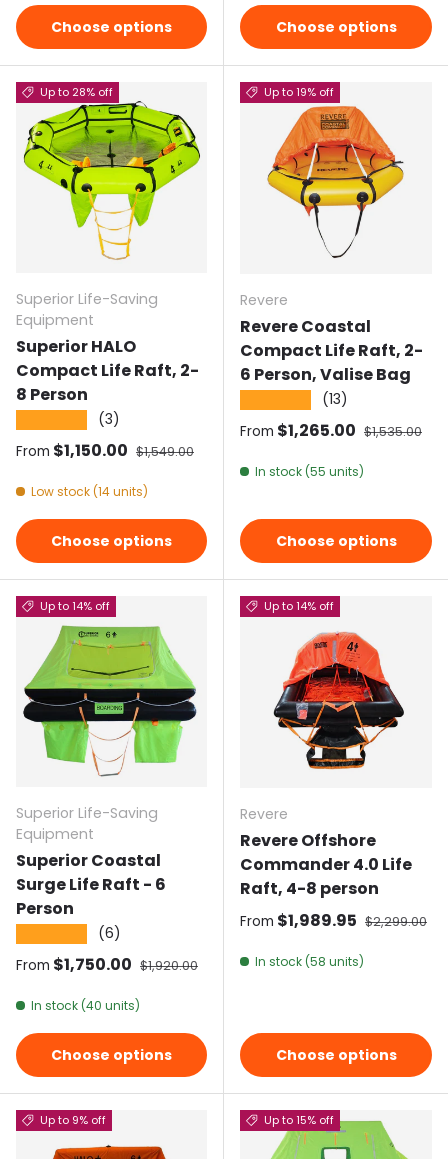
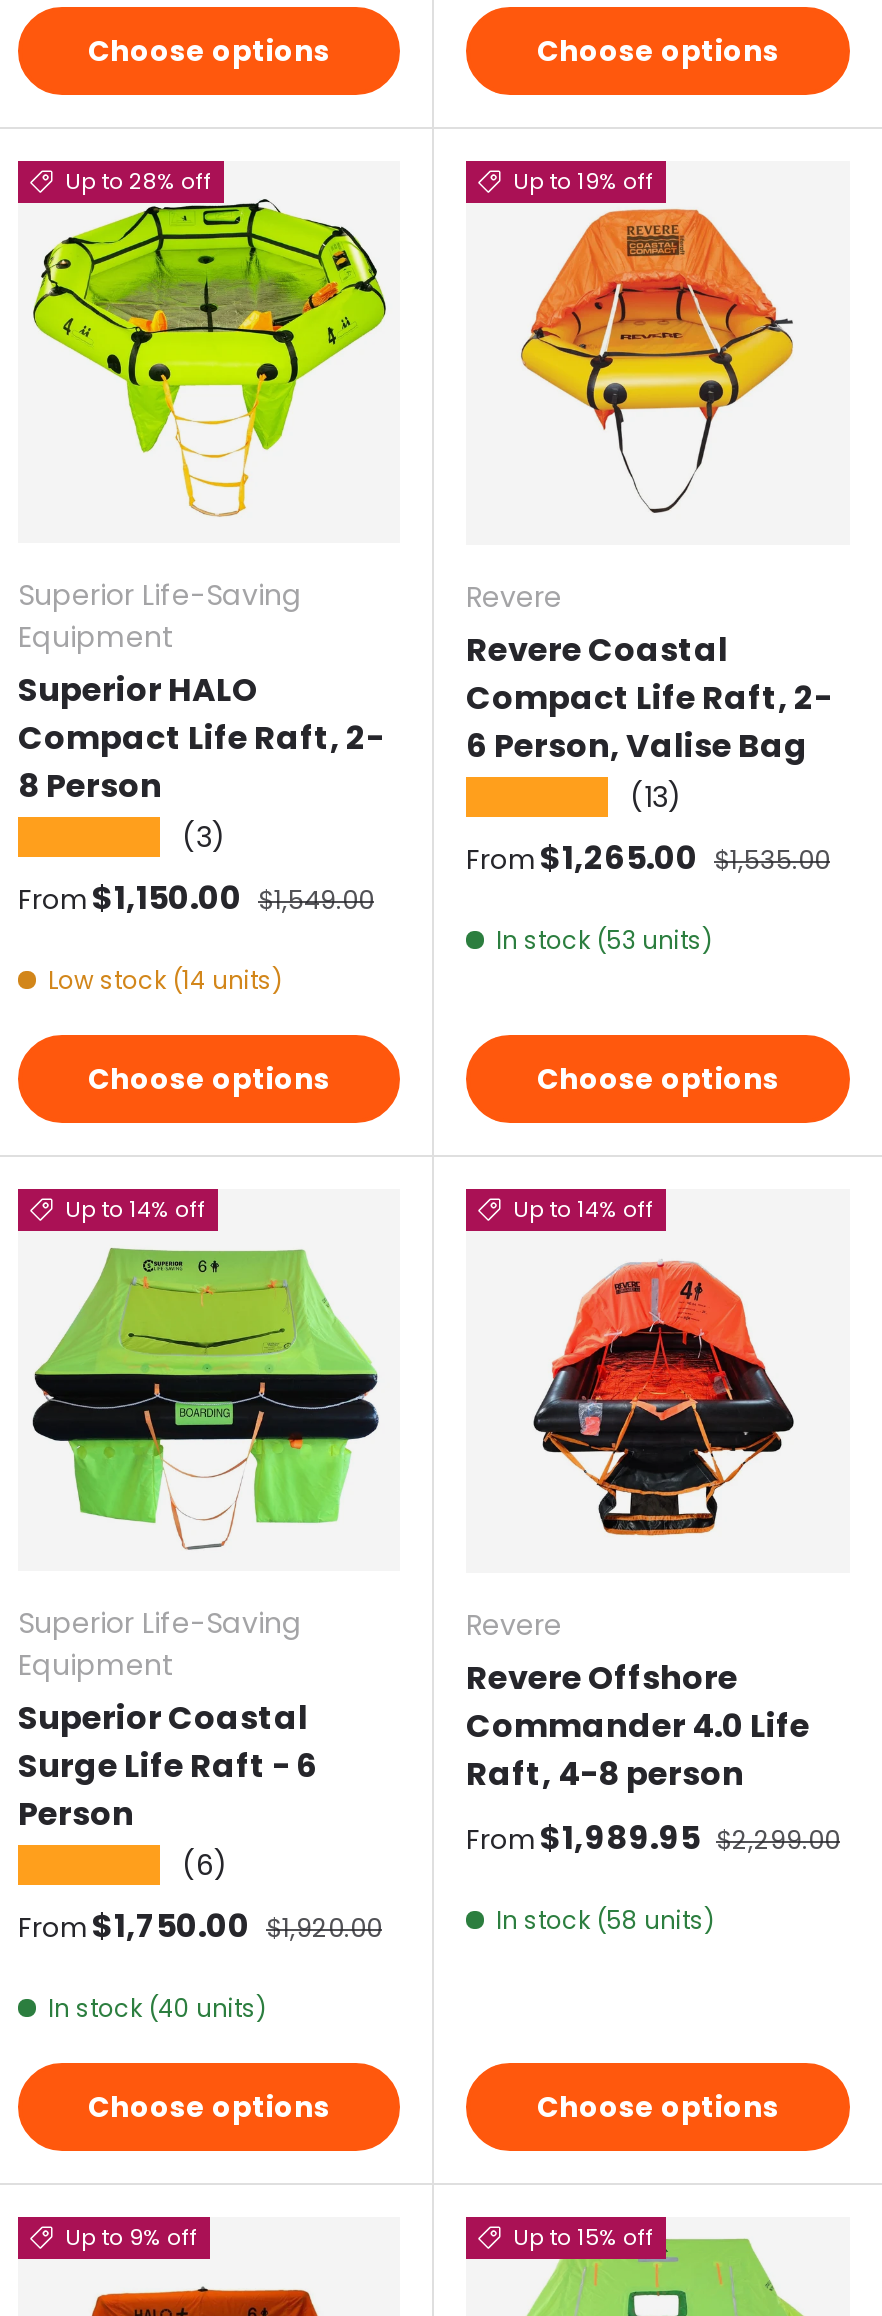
[255,463,364,480] In stock (55 units) -> [496,924,712,958] In stock (53 units)

